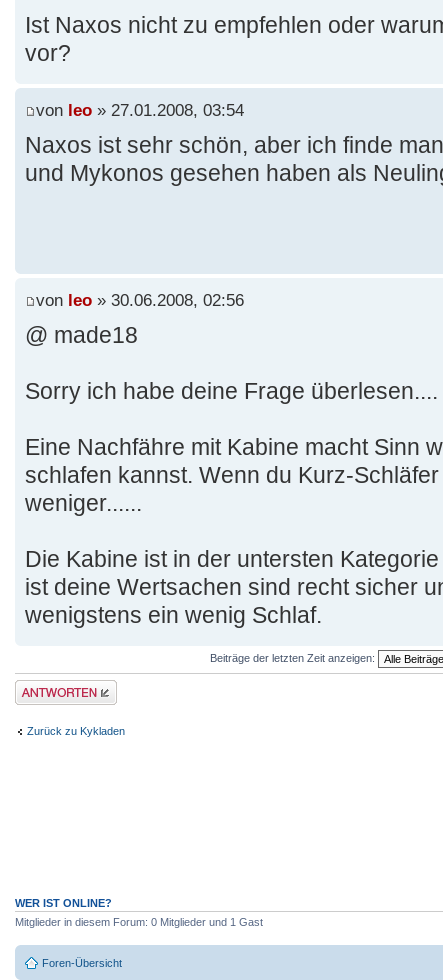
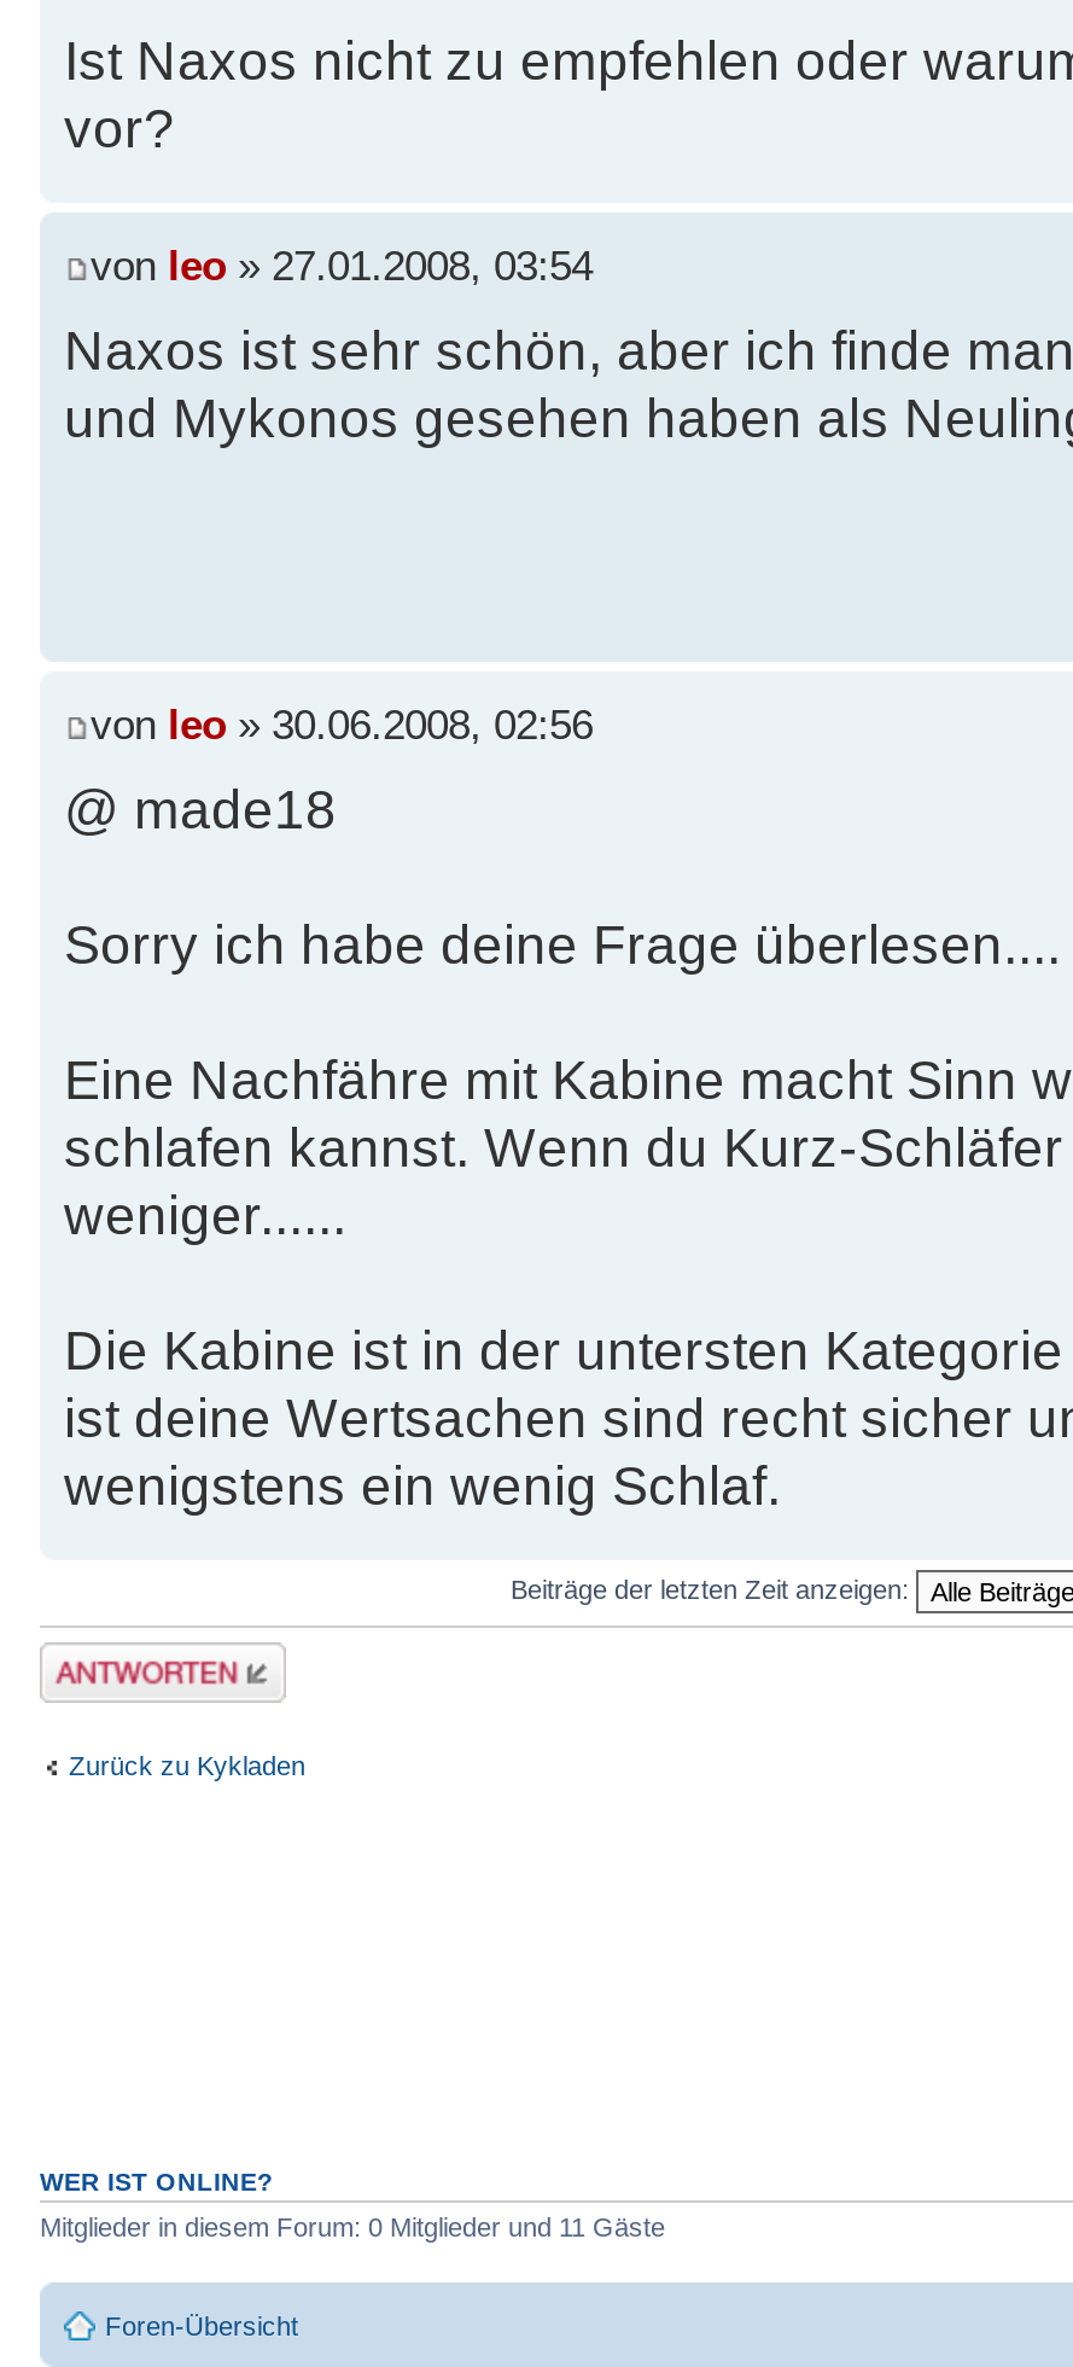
[15,916,263,928] Mitglieder in diesem Forum: 0 Mitglieder und 1 Gast -> [40,2212,665,2241] Mitglieder in diesem Forum: 0 Mitglieder und 11 Gäste

